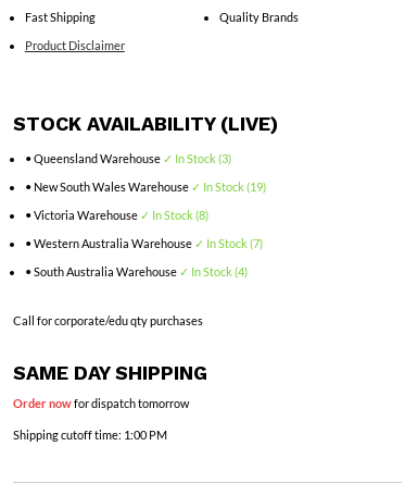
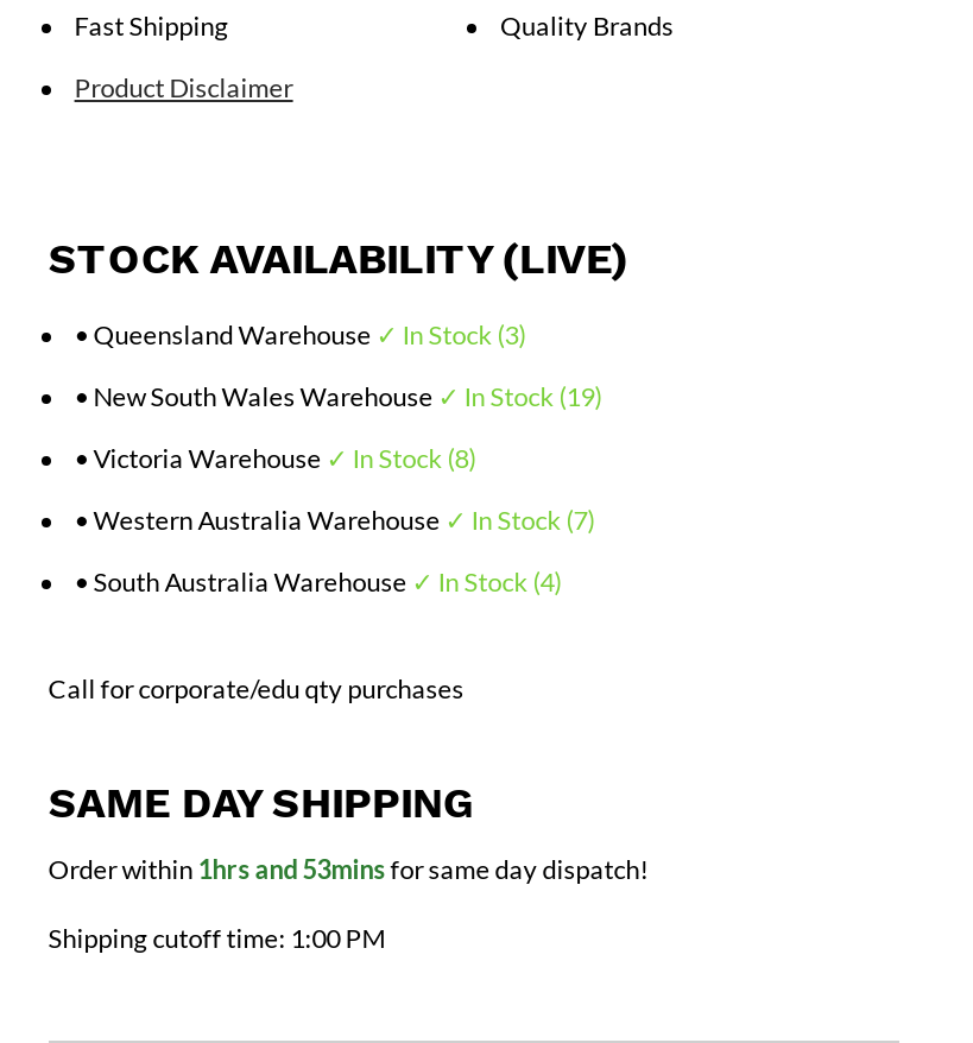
[13,396,189,411] Order now for dispatch tomorrow -> [48,854,649,885] Order within 1hrs and 53mins for same day dispatch!

